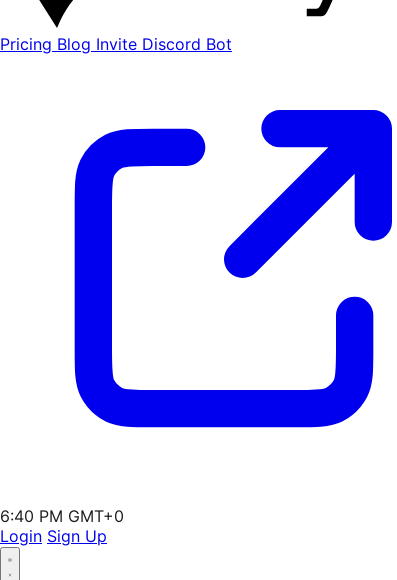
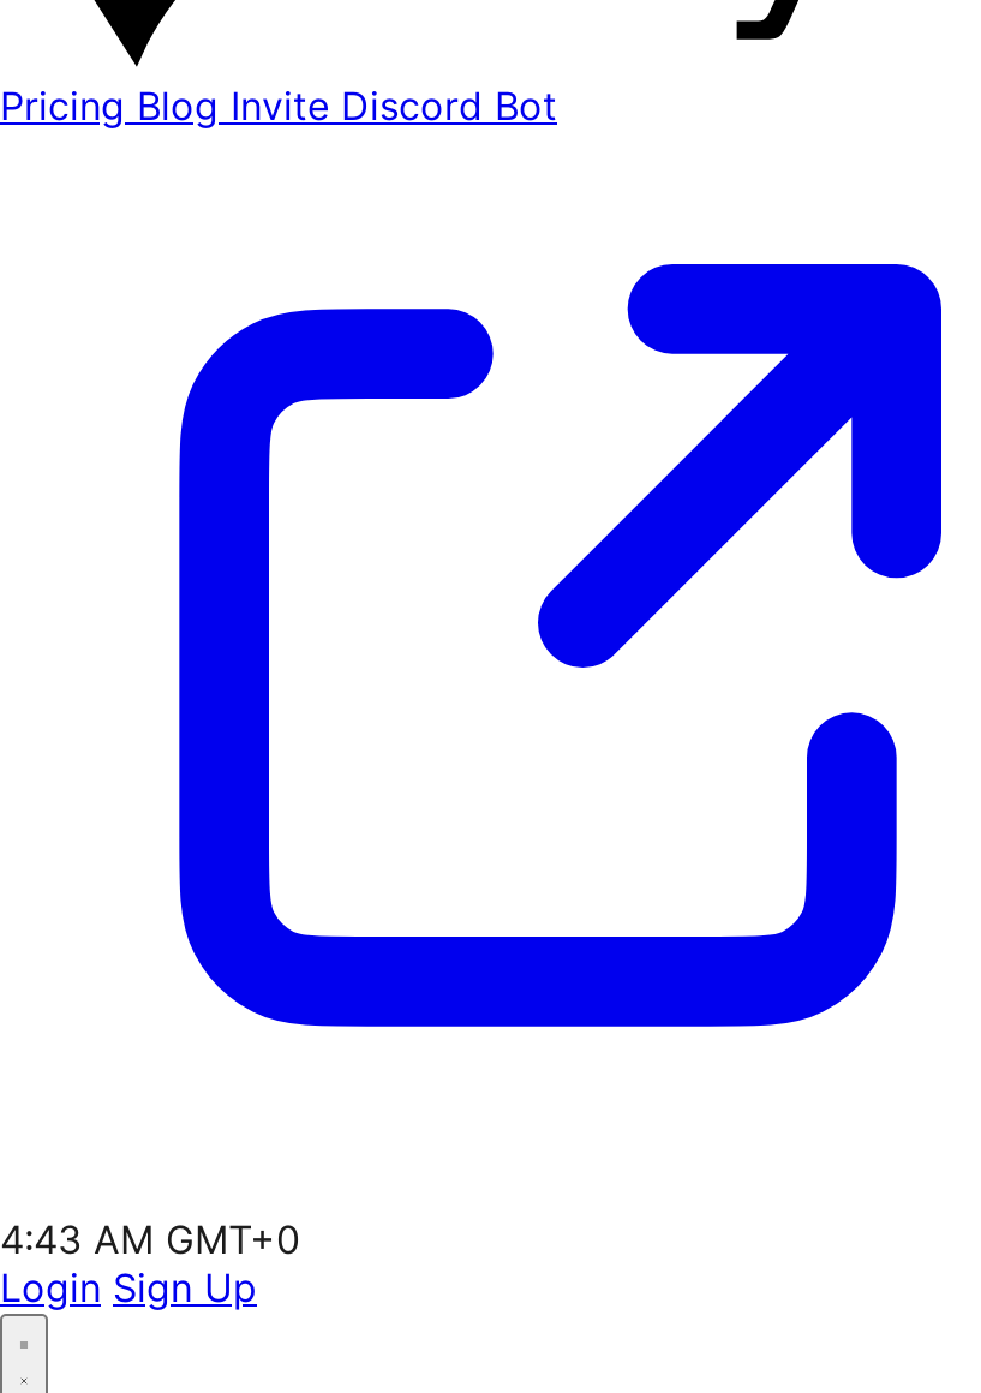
[0,506,124,526] 6:40 PM GMT+0 -> [0,1216,300,1264] 4:43 AM GMT+0

